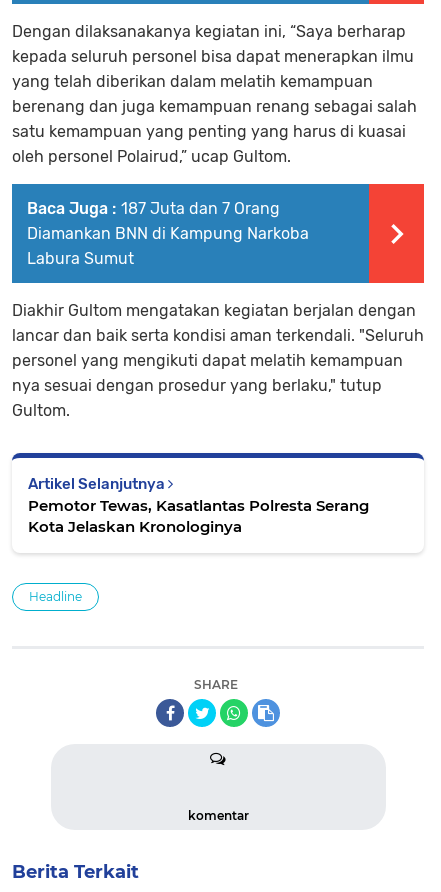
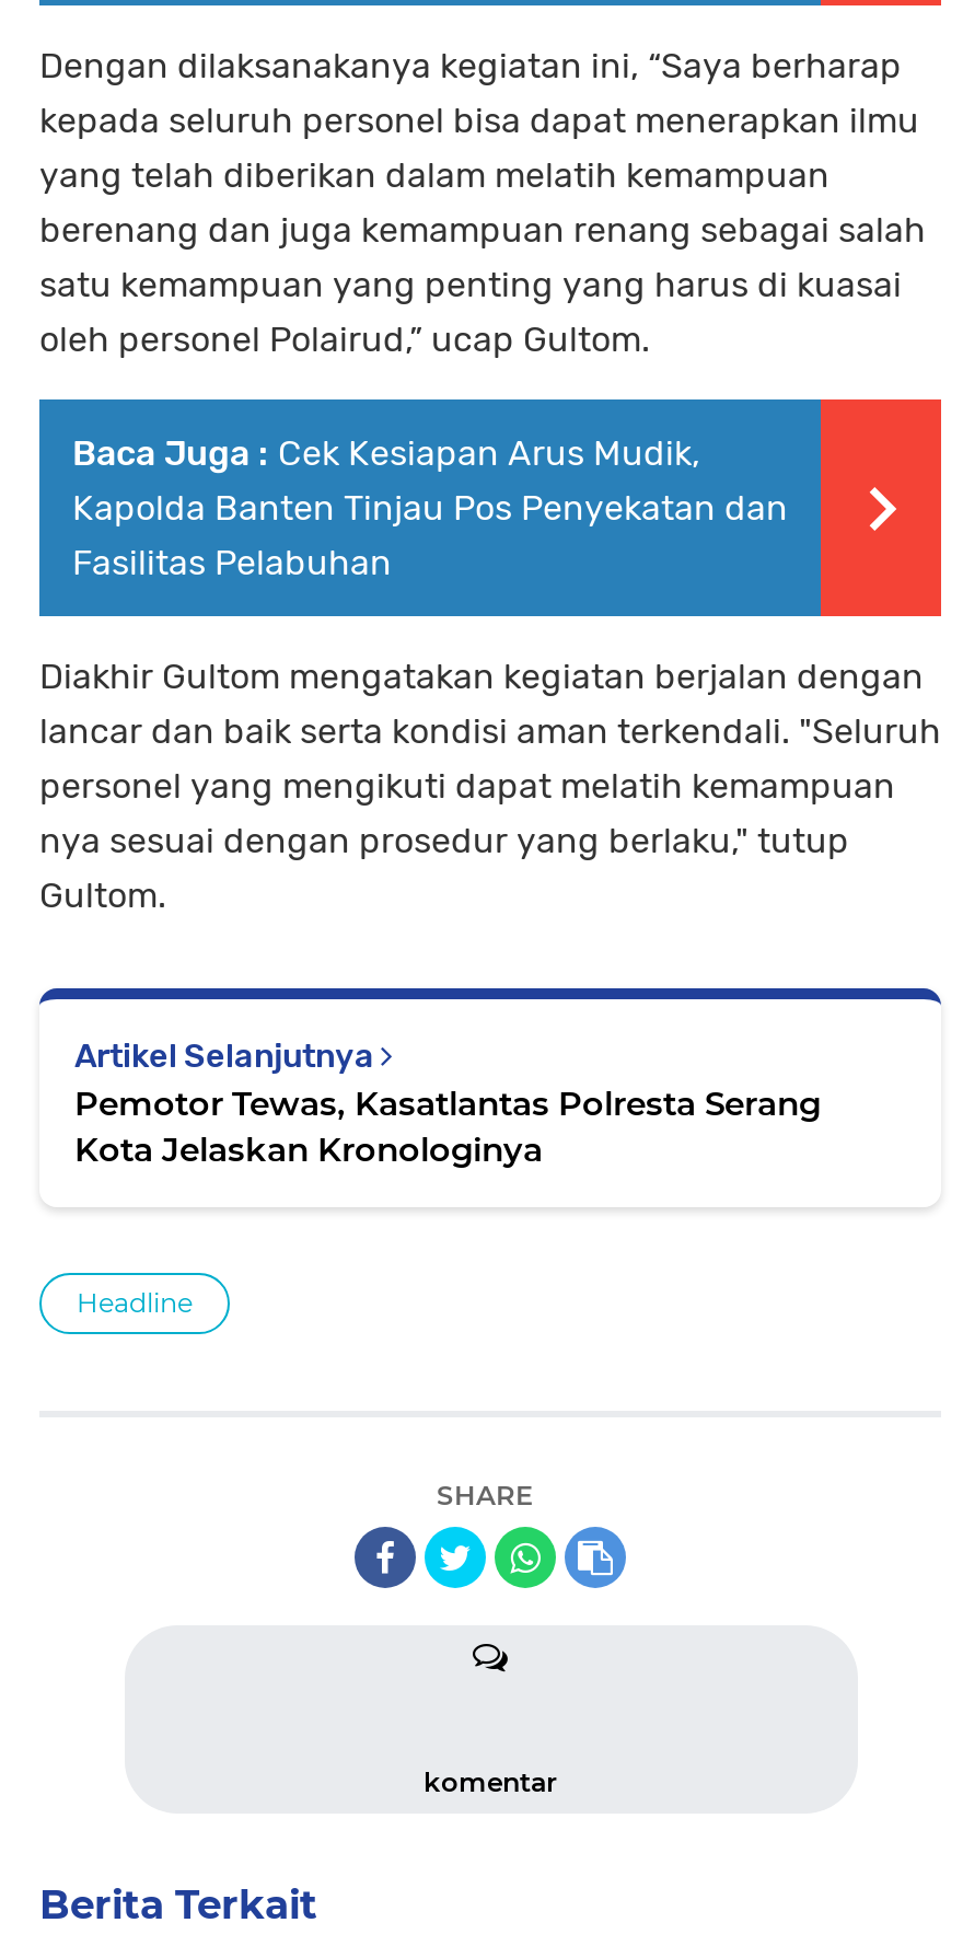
[27,199,309,268] Baca Juga : 187 Juta dan 7 Orang | Diamankan BNN di Kampung Narkoba | Labura Sumut -> [72,432,788,583] Baca Juga : Cek Kesiapan Arus Mudik, | Kapolda Banten Tinjau Pos Penyekatan dan | Fasilitas Pelabuhan

